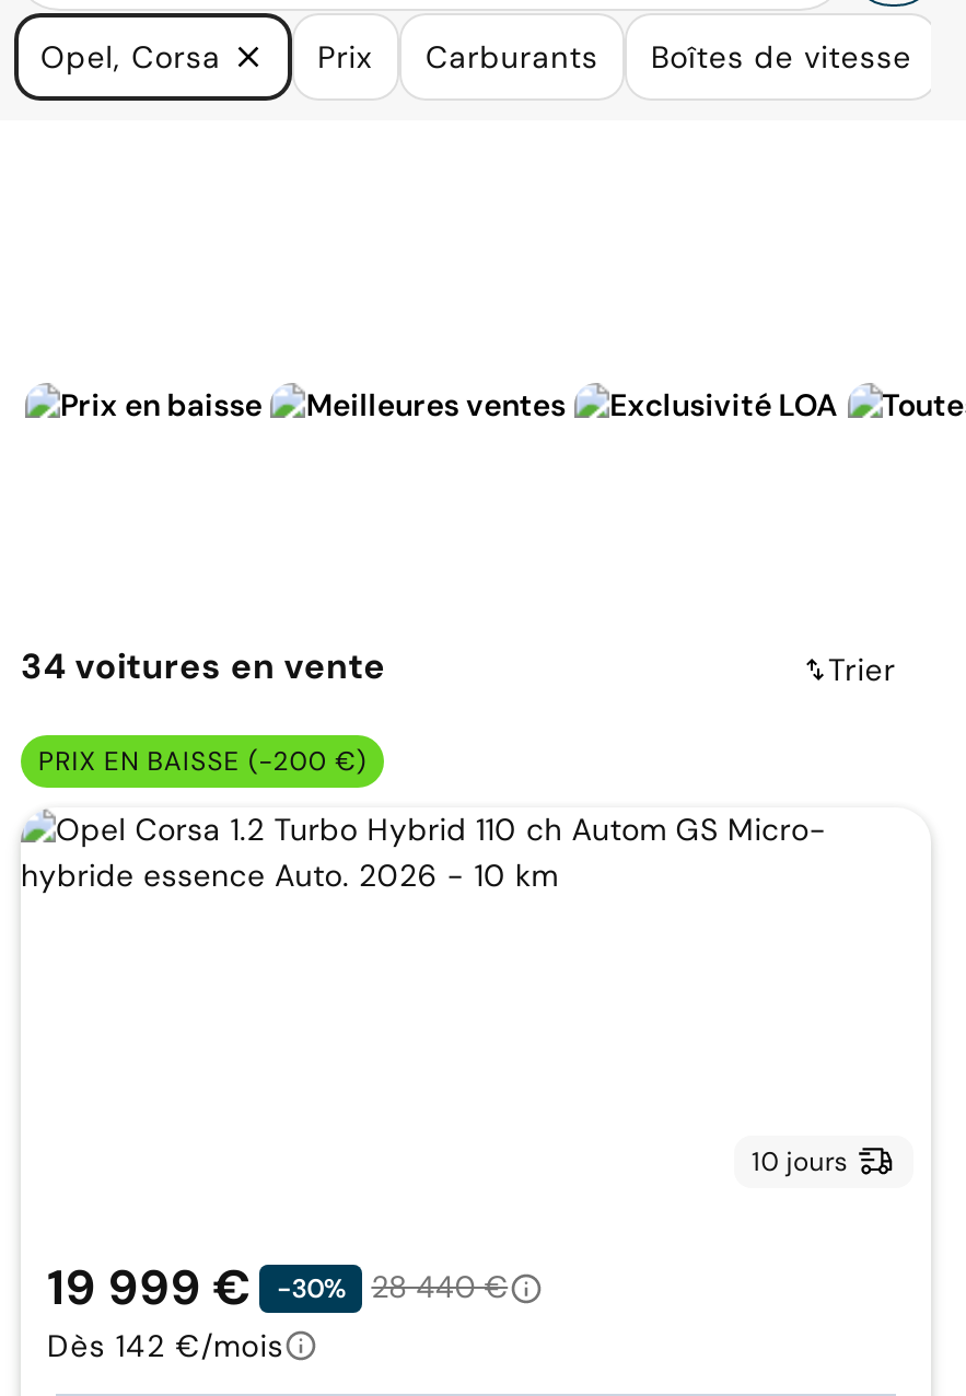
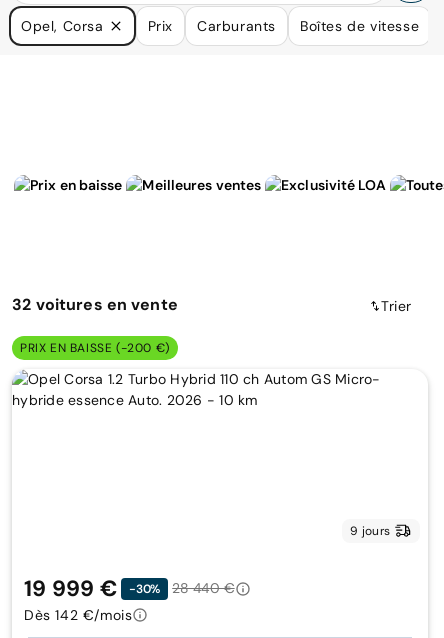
[21,644,386,690] 34 voitures en vente -> [12,294,178,315] 32 voitures en vente
[752,1144,848,1179] 10 jours -> [350,523,390,539] 9 jours

